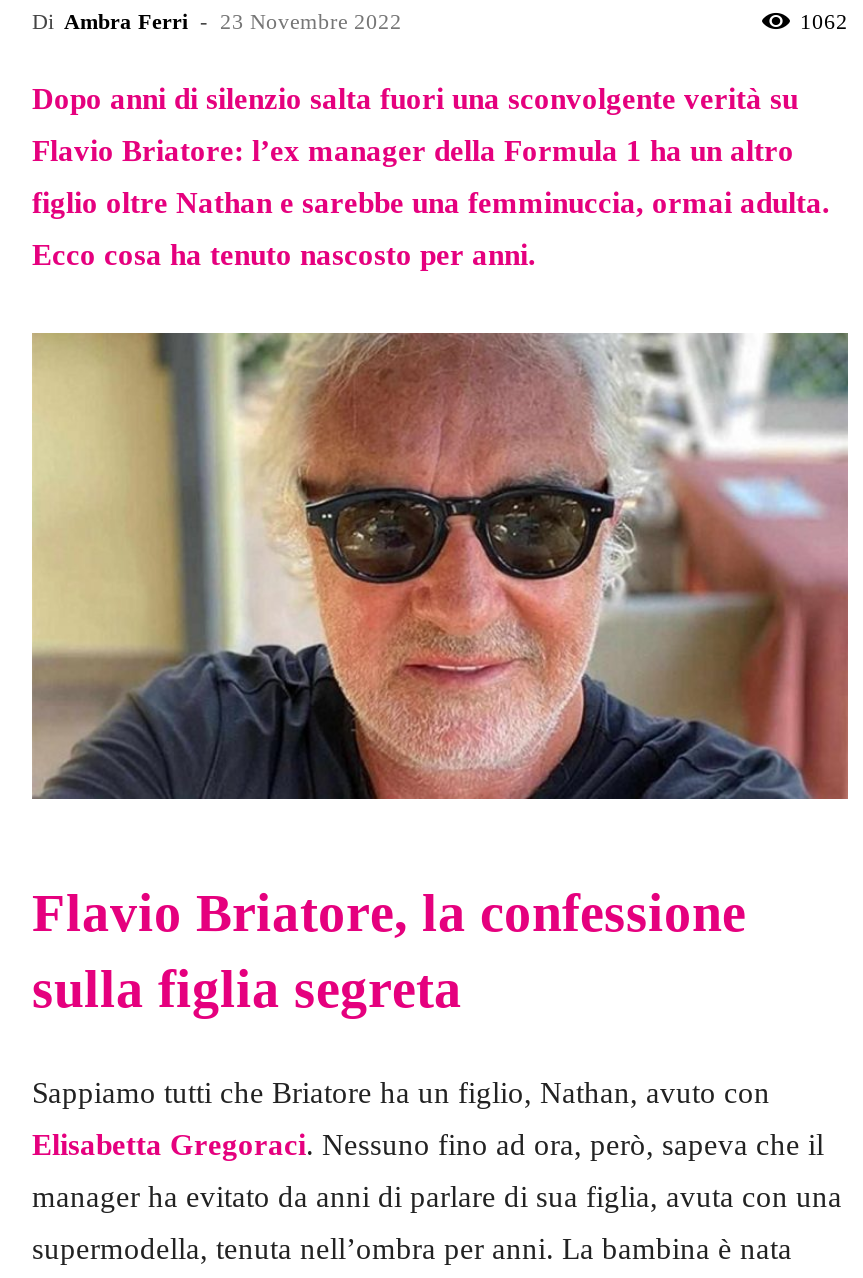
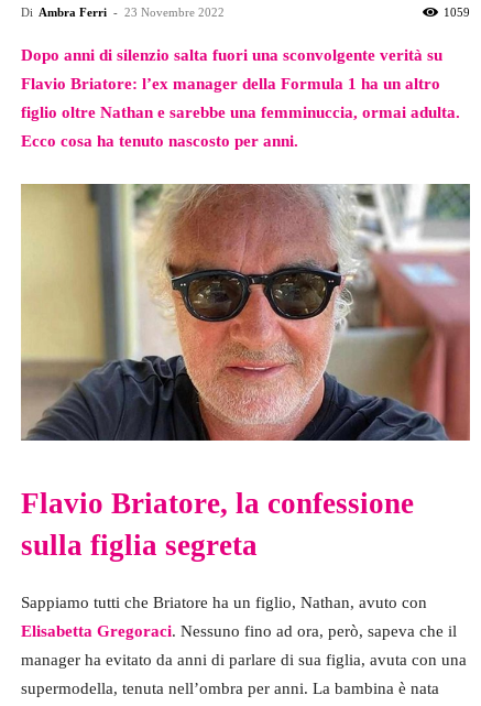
[800,9,848,33] 1062 -> [444,6,470,19] 1059

